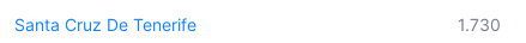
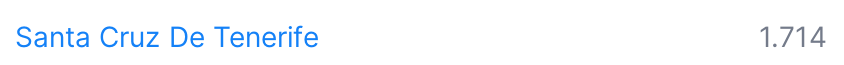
[458,14,501,34] 1.730 -> [759,18,827,52] 1.714

